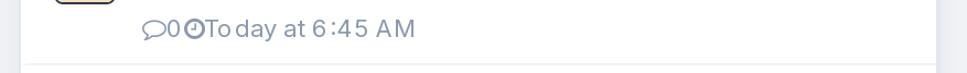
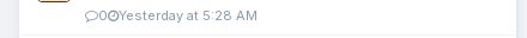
[204,13,416,44] Today at 6:45 AM -> [119,7,258,24] Yesterday at 5:28 AM

